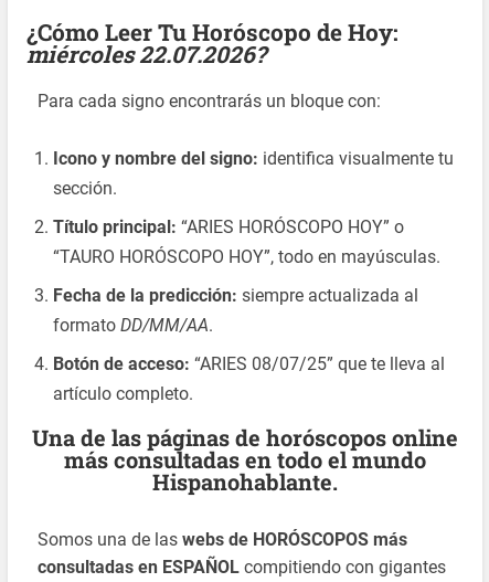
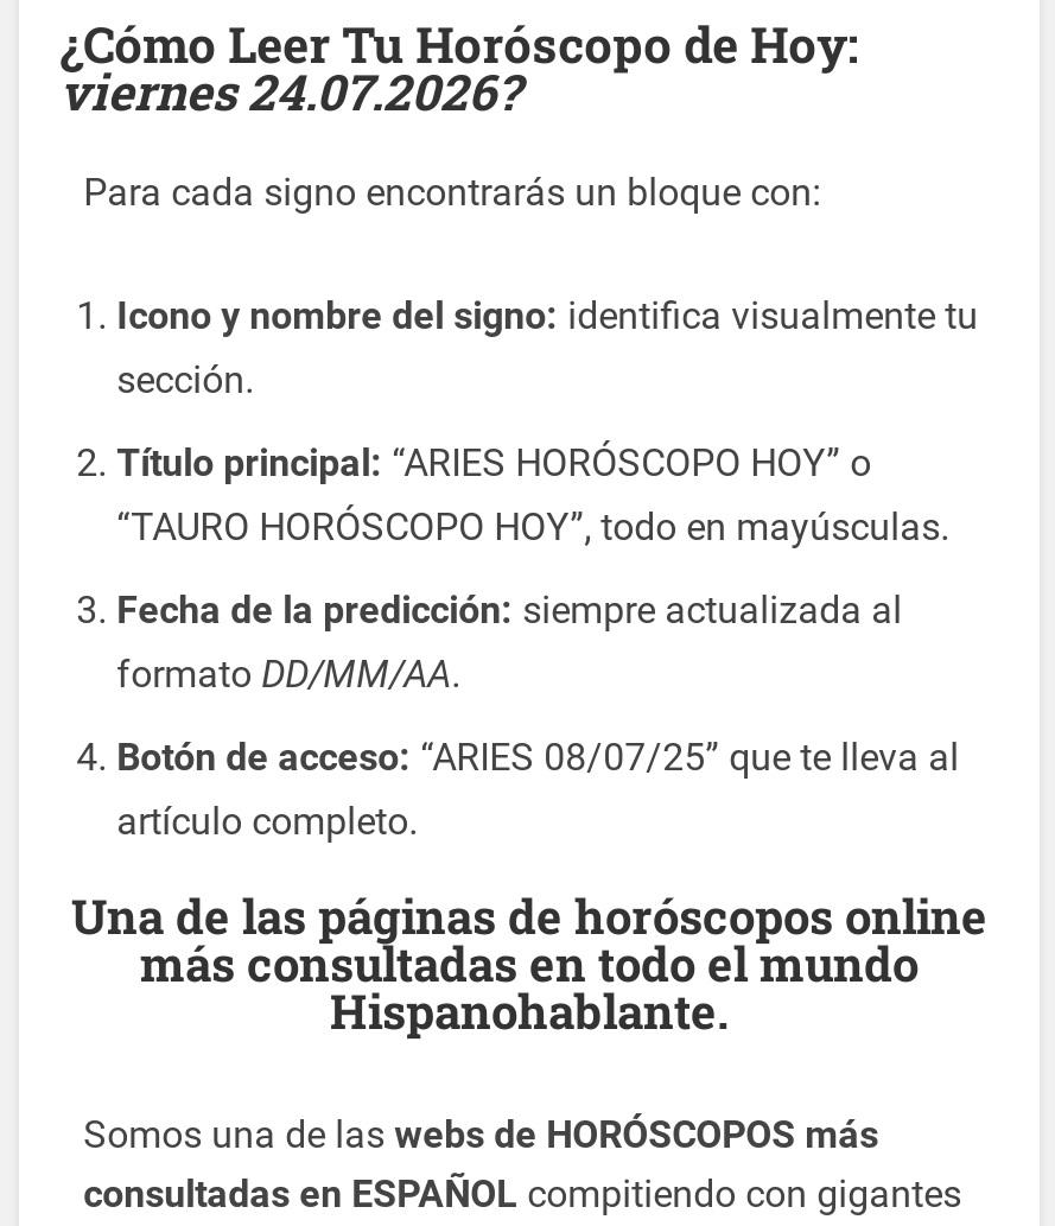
[27,38,266,69] miércoles 22.07.2026? -> [60,58,520,124] viernes 24.07.2026?

